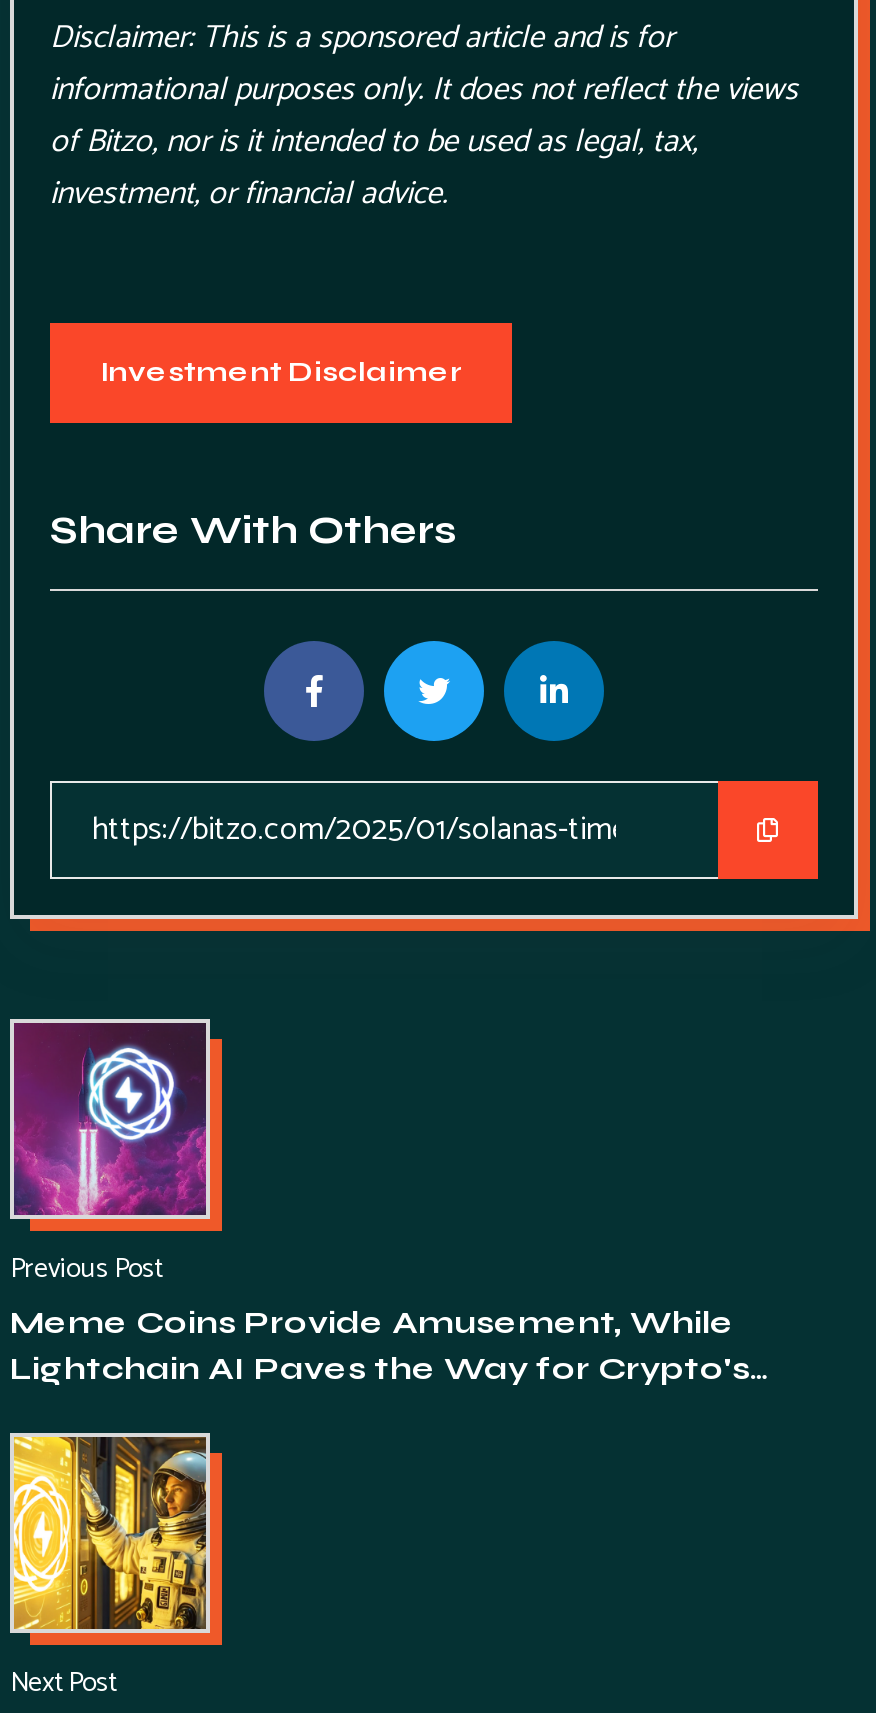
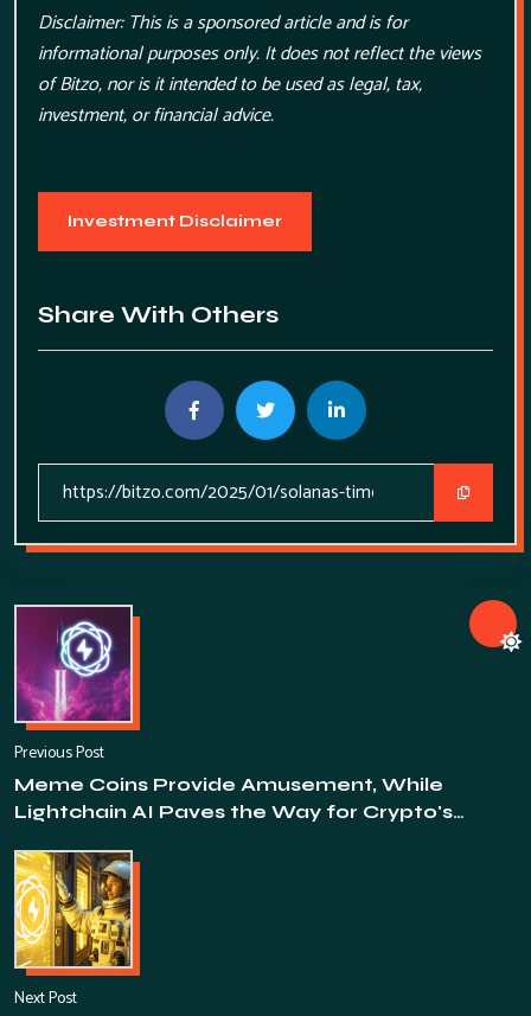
none -> [468,599,523,653] [image]

